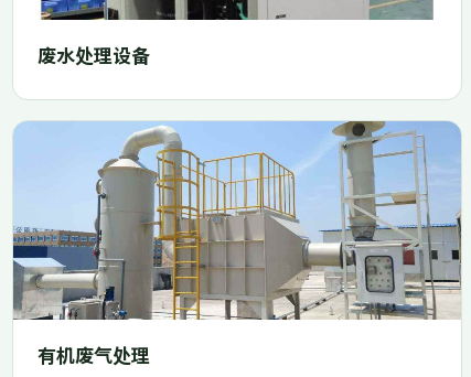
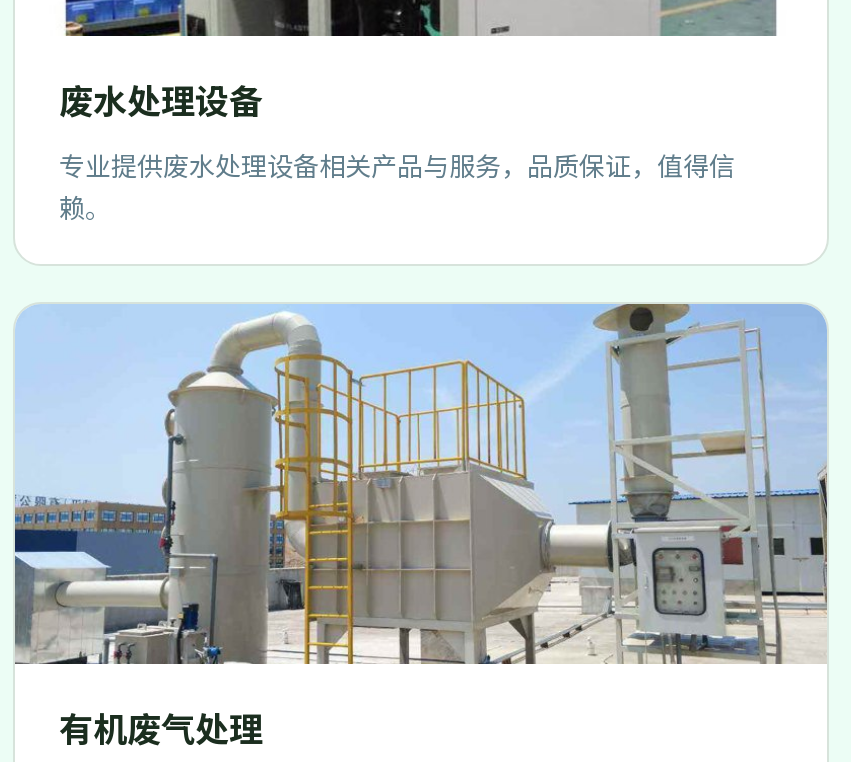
none -> [59,146,735,226] 专业提供废水处理设备相关产品与服务，品质保证，值得信 | 赖。

